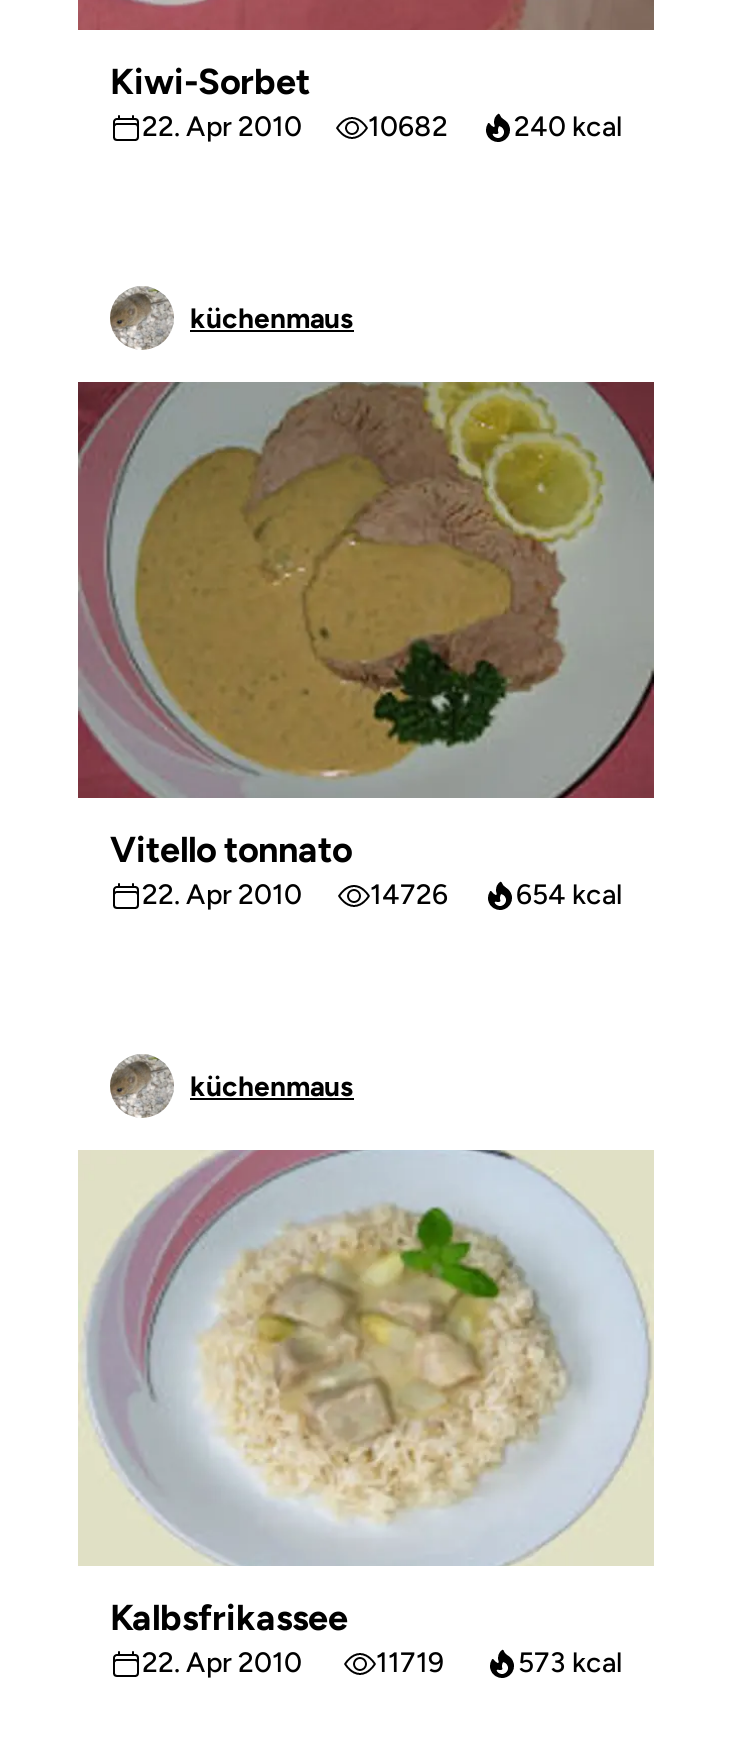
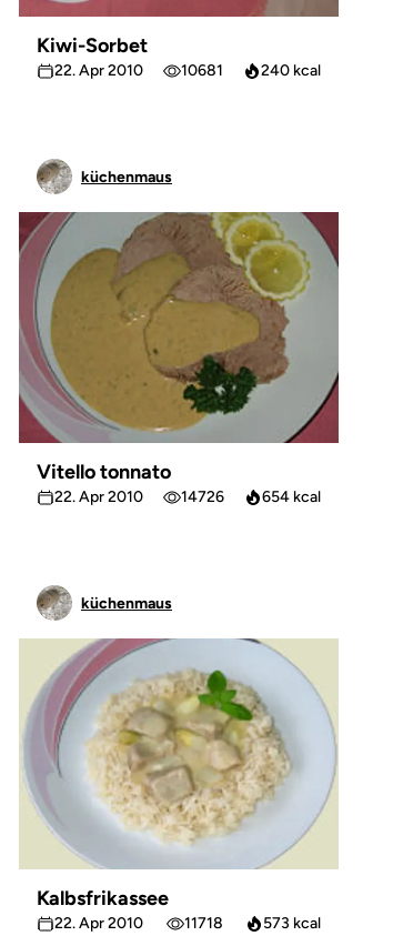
[142,110,622,144] 22. Apr 2010 10682 240 kcal -> [54,61,321,80] 22. Apr 2010 10681 240 kcal
[376,1646,444,1680] 11719 -> [184,914,223,933] 11718

